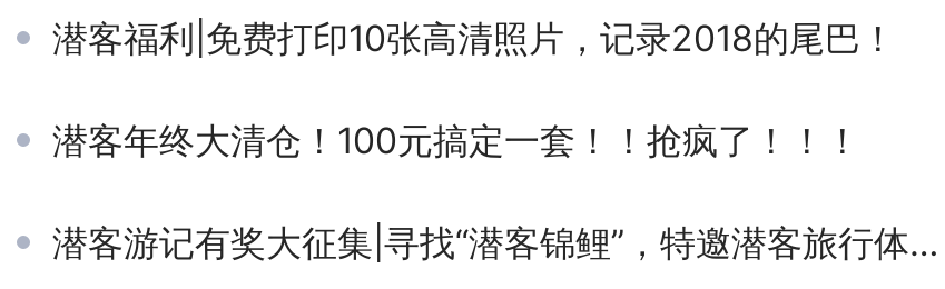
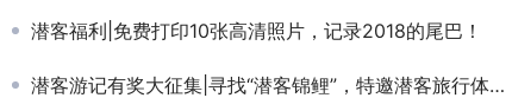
[52,117,860,161] 潜客年终大清仓！100元搞定一套！！抢疯了！！！ -> none

